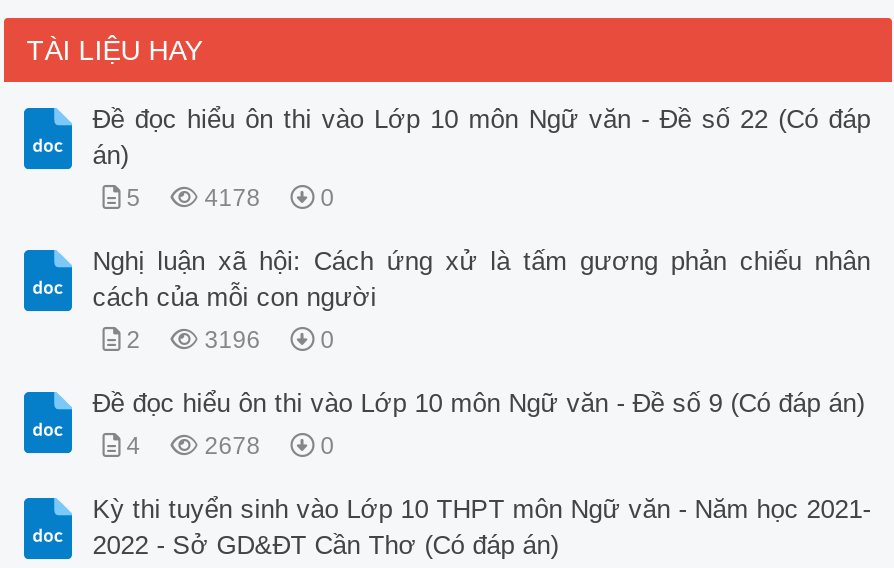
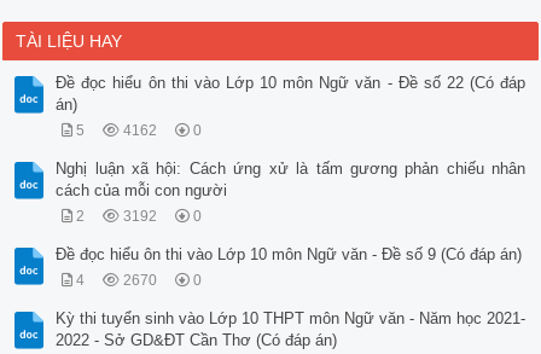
[204,184,260,212] 4178 -> [123,122,157,139] 4162
[204,326,260,354] 3196 -> [123,208,157,225] 3192
[204,432,260,460] 2678 -> [123,272,157,289] 2670

